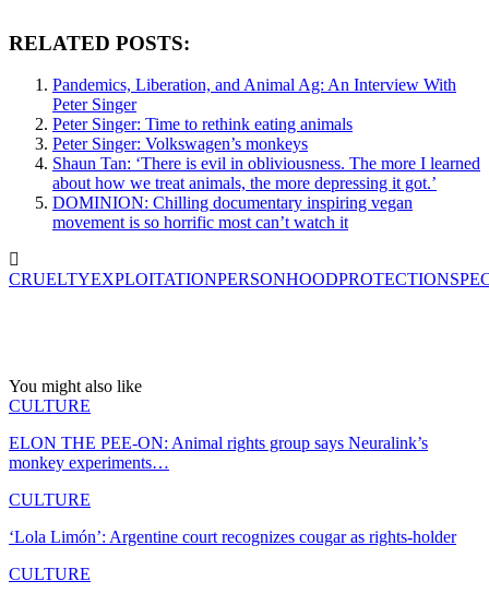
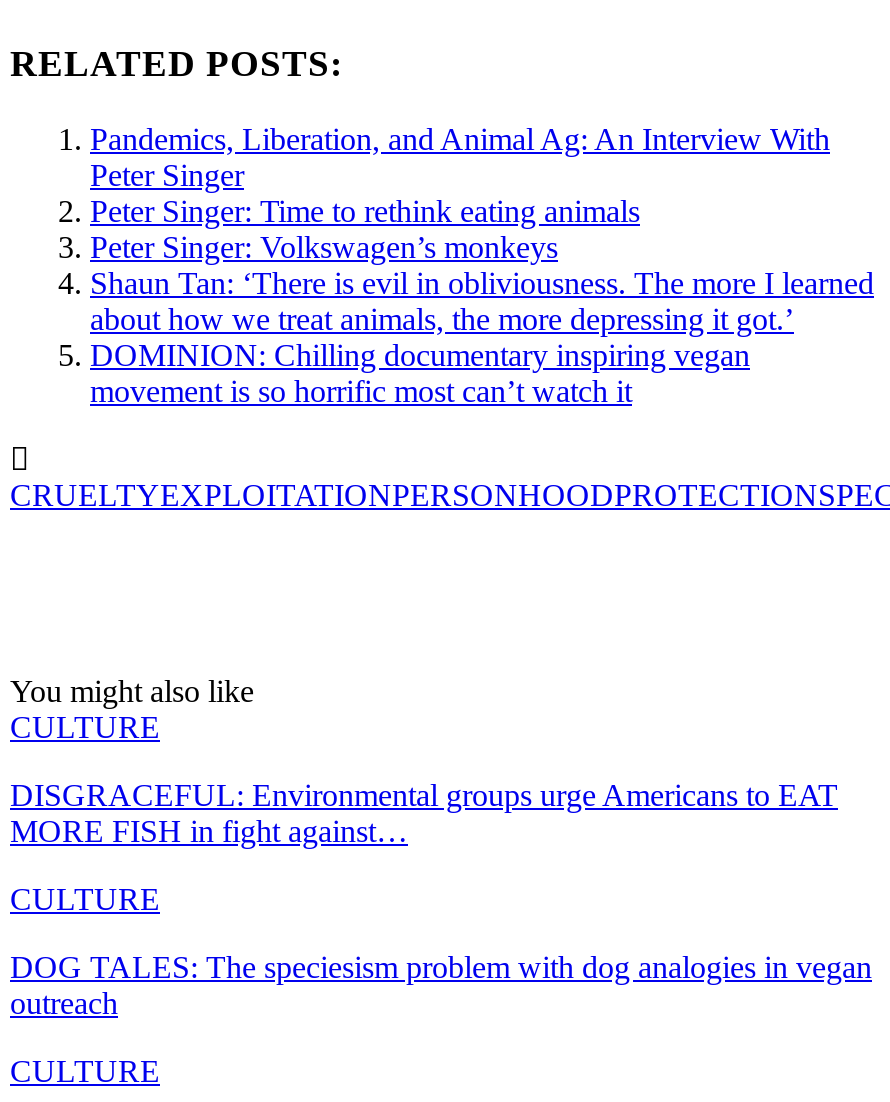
[9,434,428,472] ELON THE PEE-ON: Animal rights group says Neuralink’s | monkey experiments… -> [10,778,838,848] DISGRACEFUL: Environmental groups urge Americans to EAT | MORE FISH in fight against…
[9,528,456,546] ‘Lola Limón’: Argentine court recognizes cougar as rights-holder -> [10,950,872,1020] DOG TALES: The speciesism problem with dog analogies in vegan | outreach

